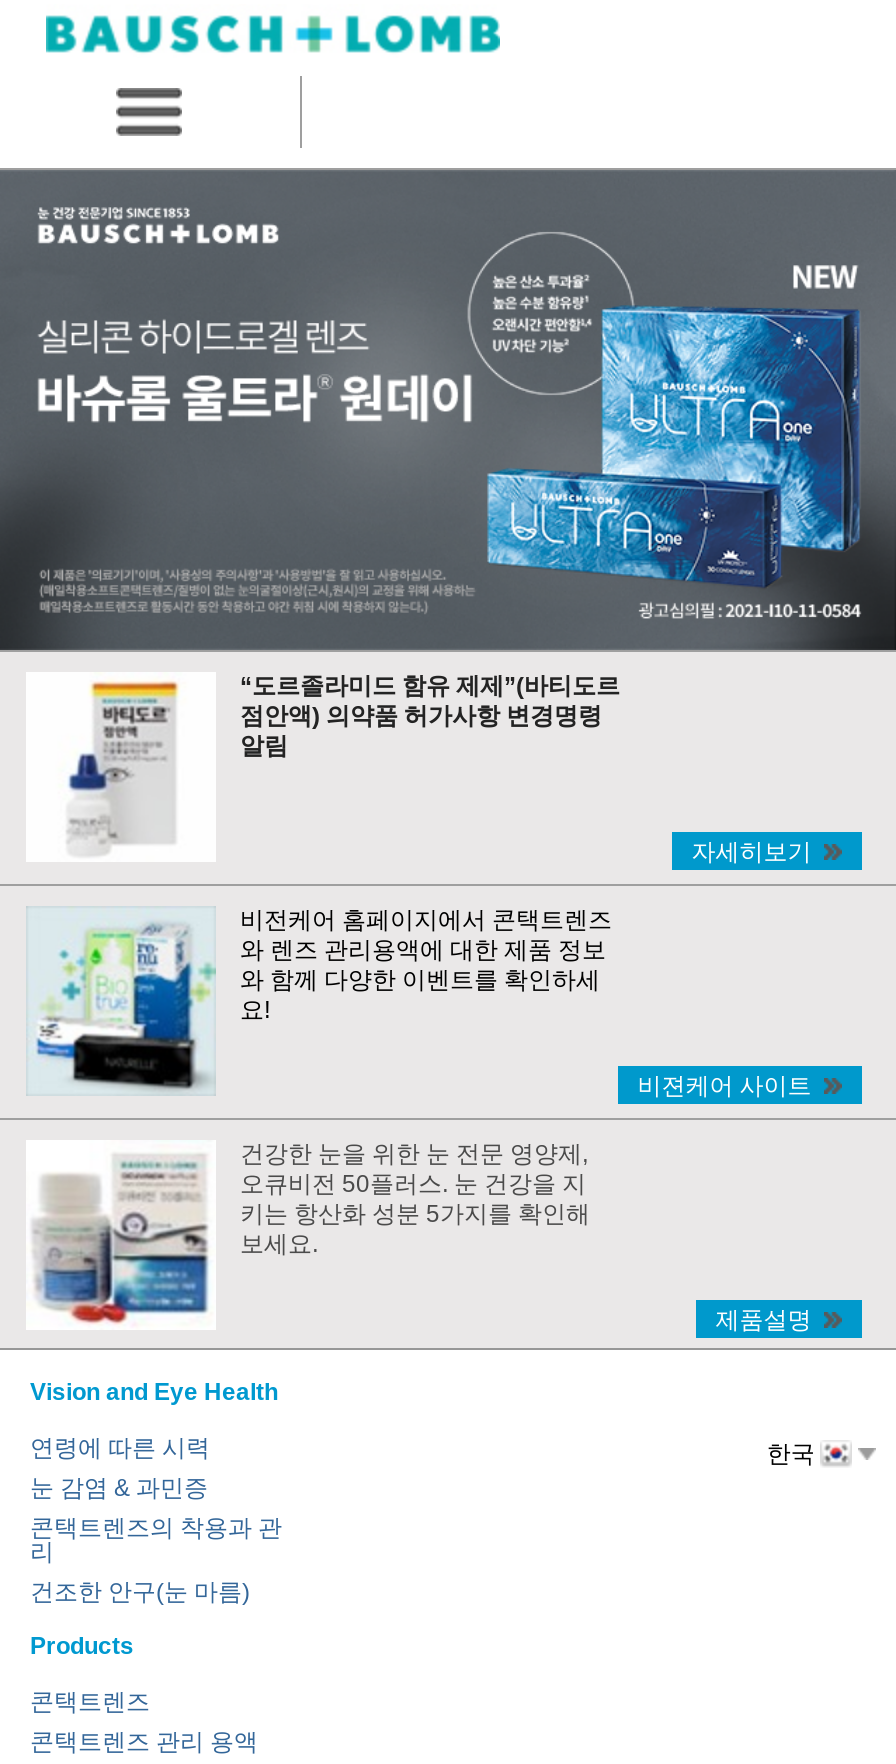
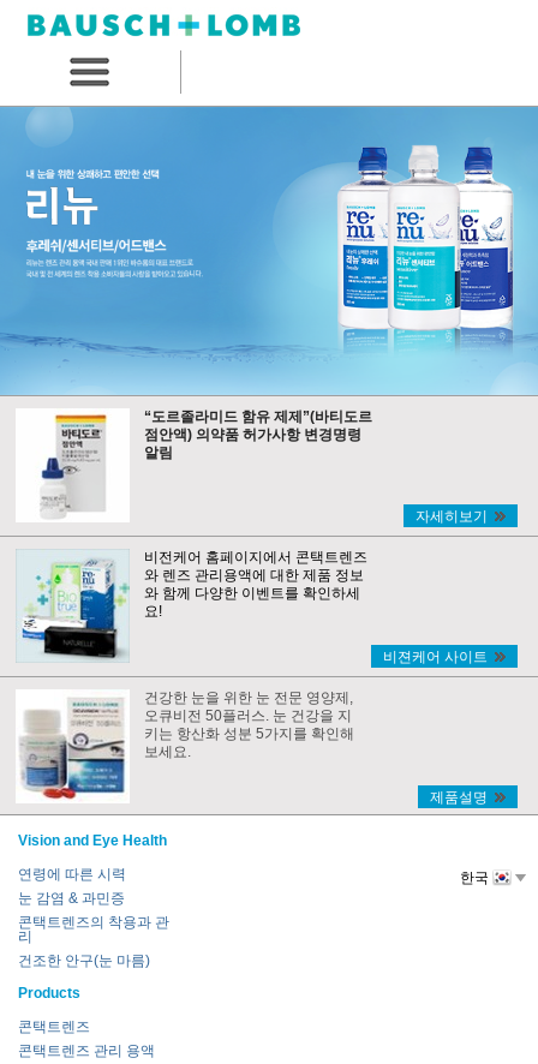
[6,168,890,652] [image] -> [4,106,534,395] [image]

